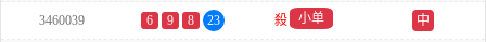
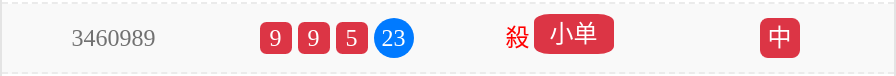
[39,13,153,28] 3460039 | 6 -> [72,24,156,52] 3460989
[187,13,194,28] 8 -> [308,24,358,52] 9 | 5

